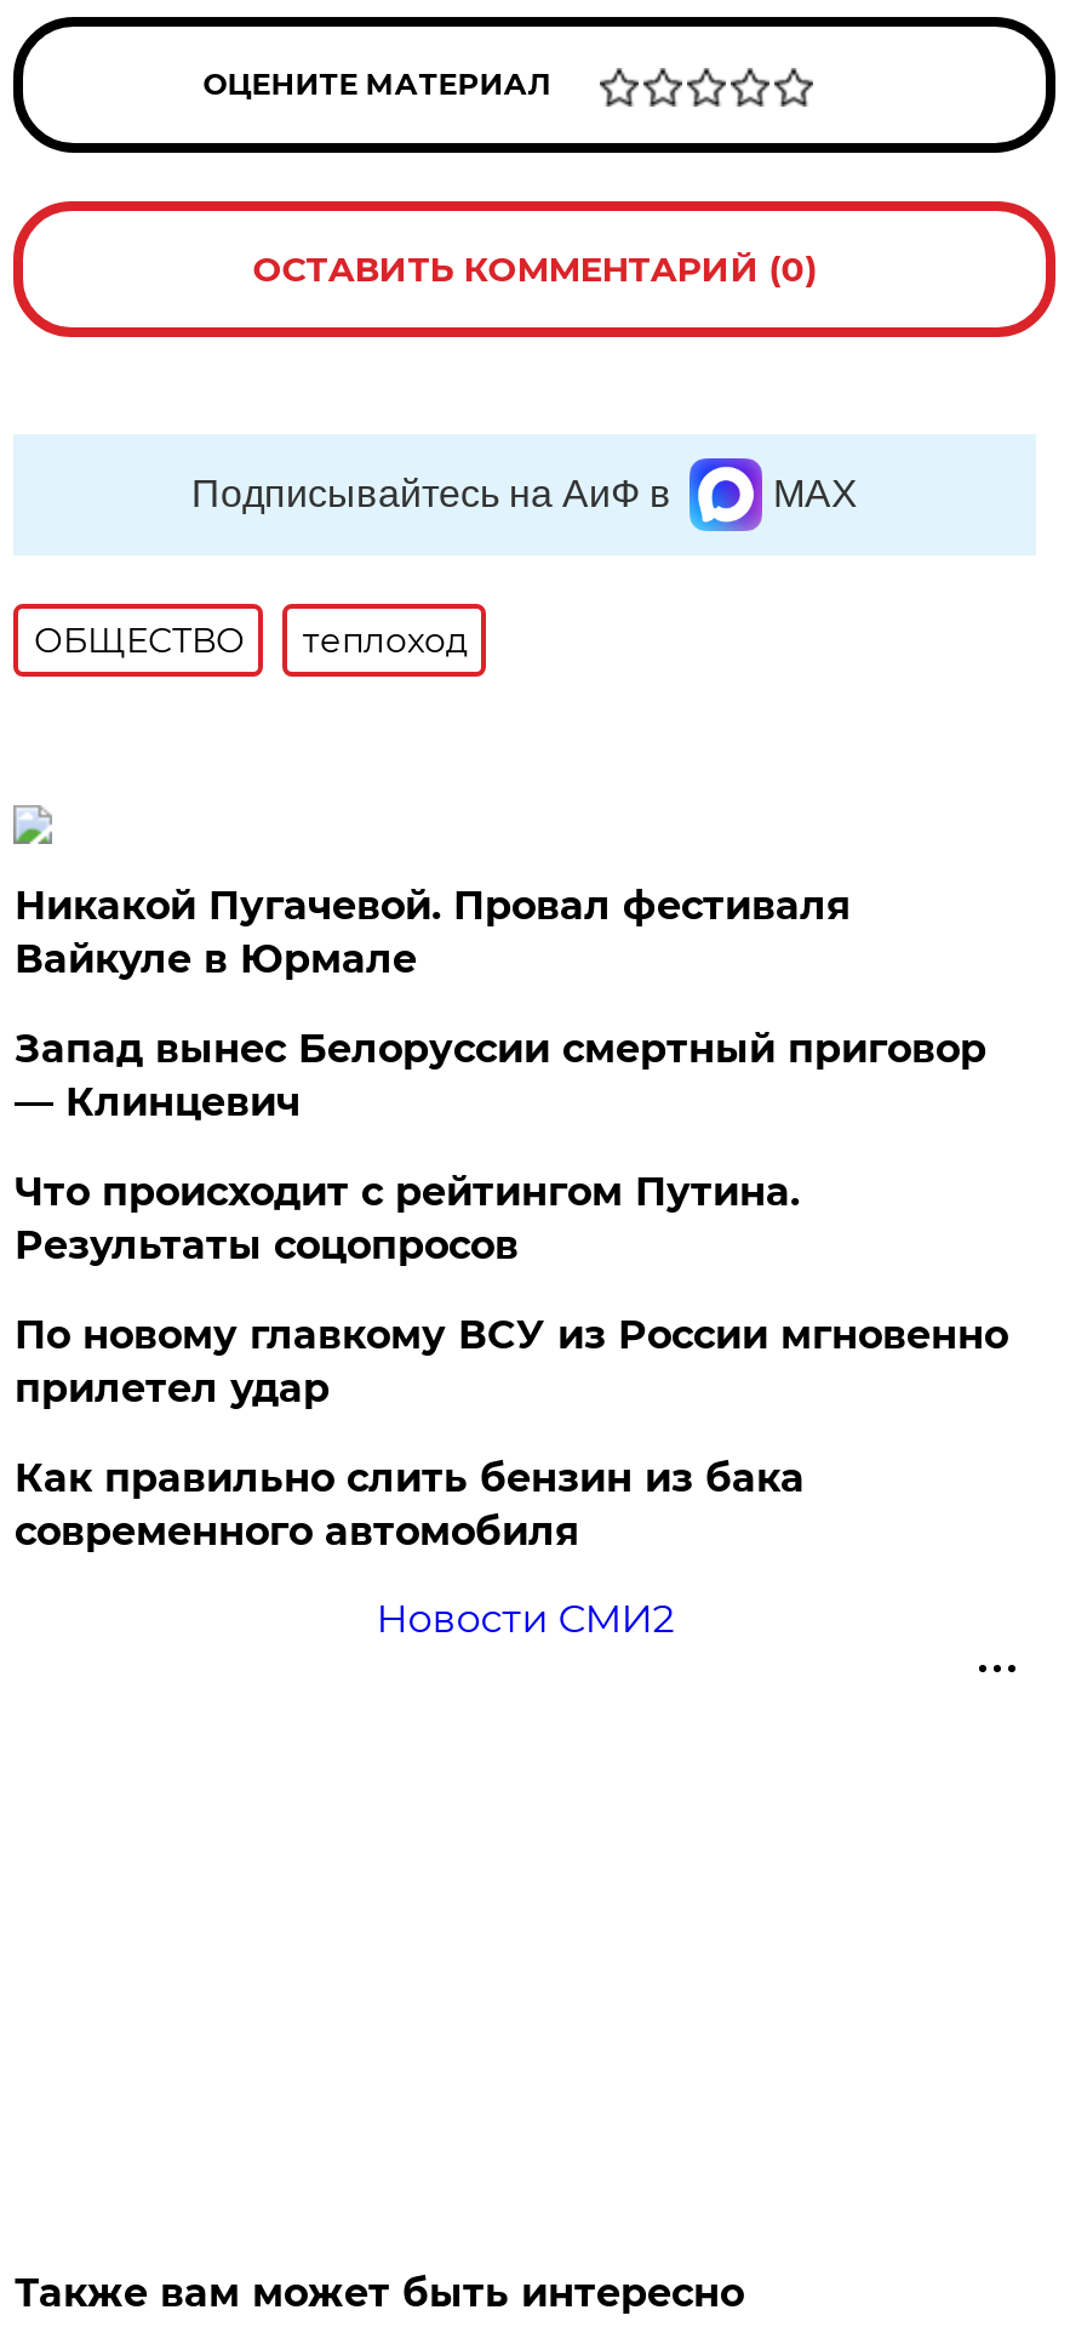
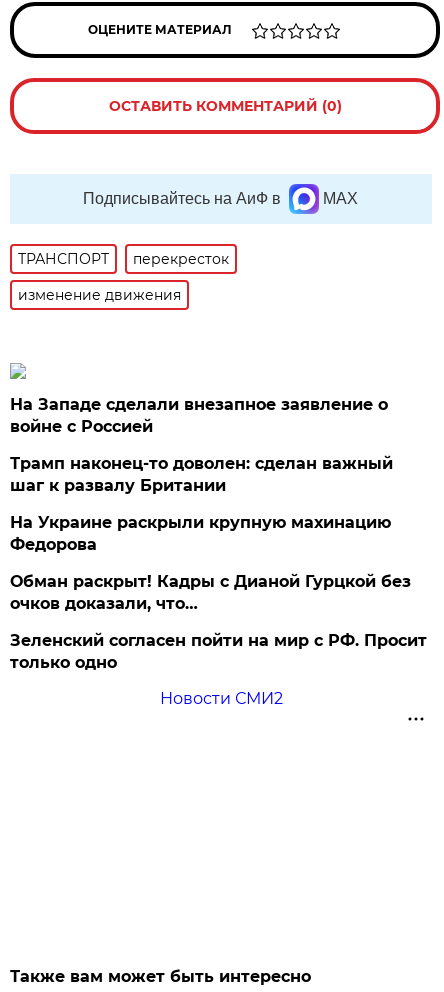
[34,618,468,662] ОБЩЕСТВО | теплоход -> [18,250,229,304] ТРАНСПОРТ | перекресток | изменение движения
[14,883,1008,1555] Никакой Пугачевой. Провал фестиваля | Вайкуле в Юрмале | Запад вынес Белоруссии смертный приговор | — Клинцевич | Что происходит с рейтингом Путина. | Результаты соцопросов | По новому главкому ВСУ из России мгновенно | прилетел удар | Как правильно слить бензин из бака | современного автомобиля -> [10,395,427,672] На Западе сделали внезапное заявление о | войне с Россией | Трамп наконец-то доволен: сделан важный | шаг к развалу Британии | На Украине раскрыли крупную махинацию | Федорова | Обман раскрыт! Кадры с Дианой Гурцкой без | очков доказали, что… | Зеленский согласен пойти на мир с РФ. Просит | только одно

